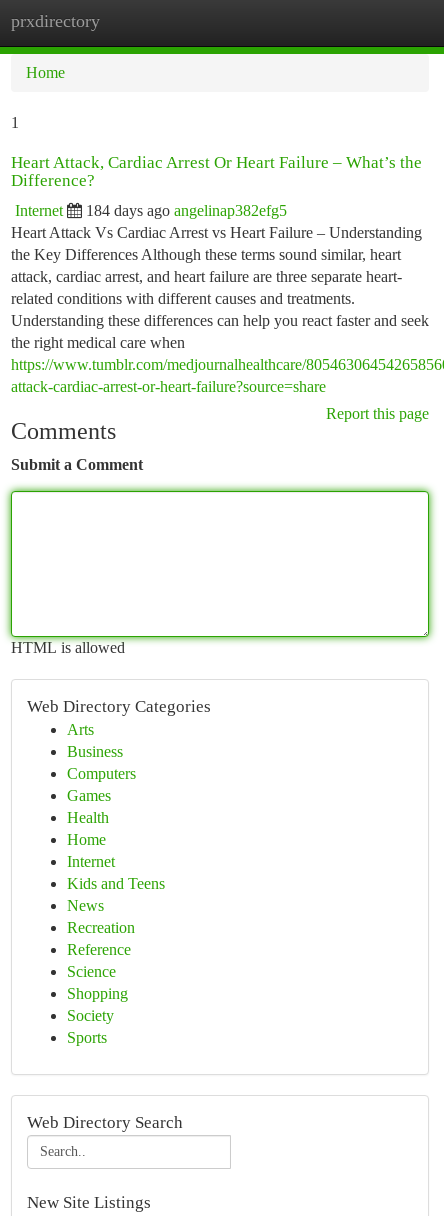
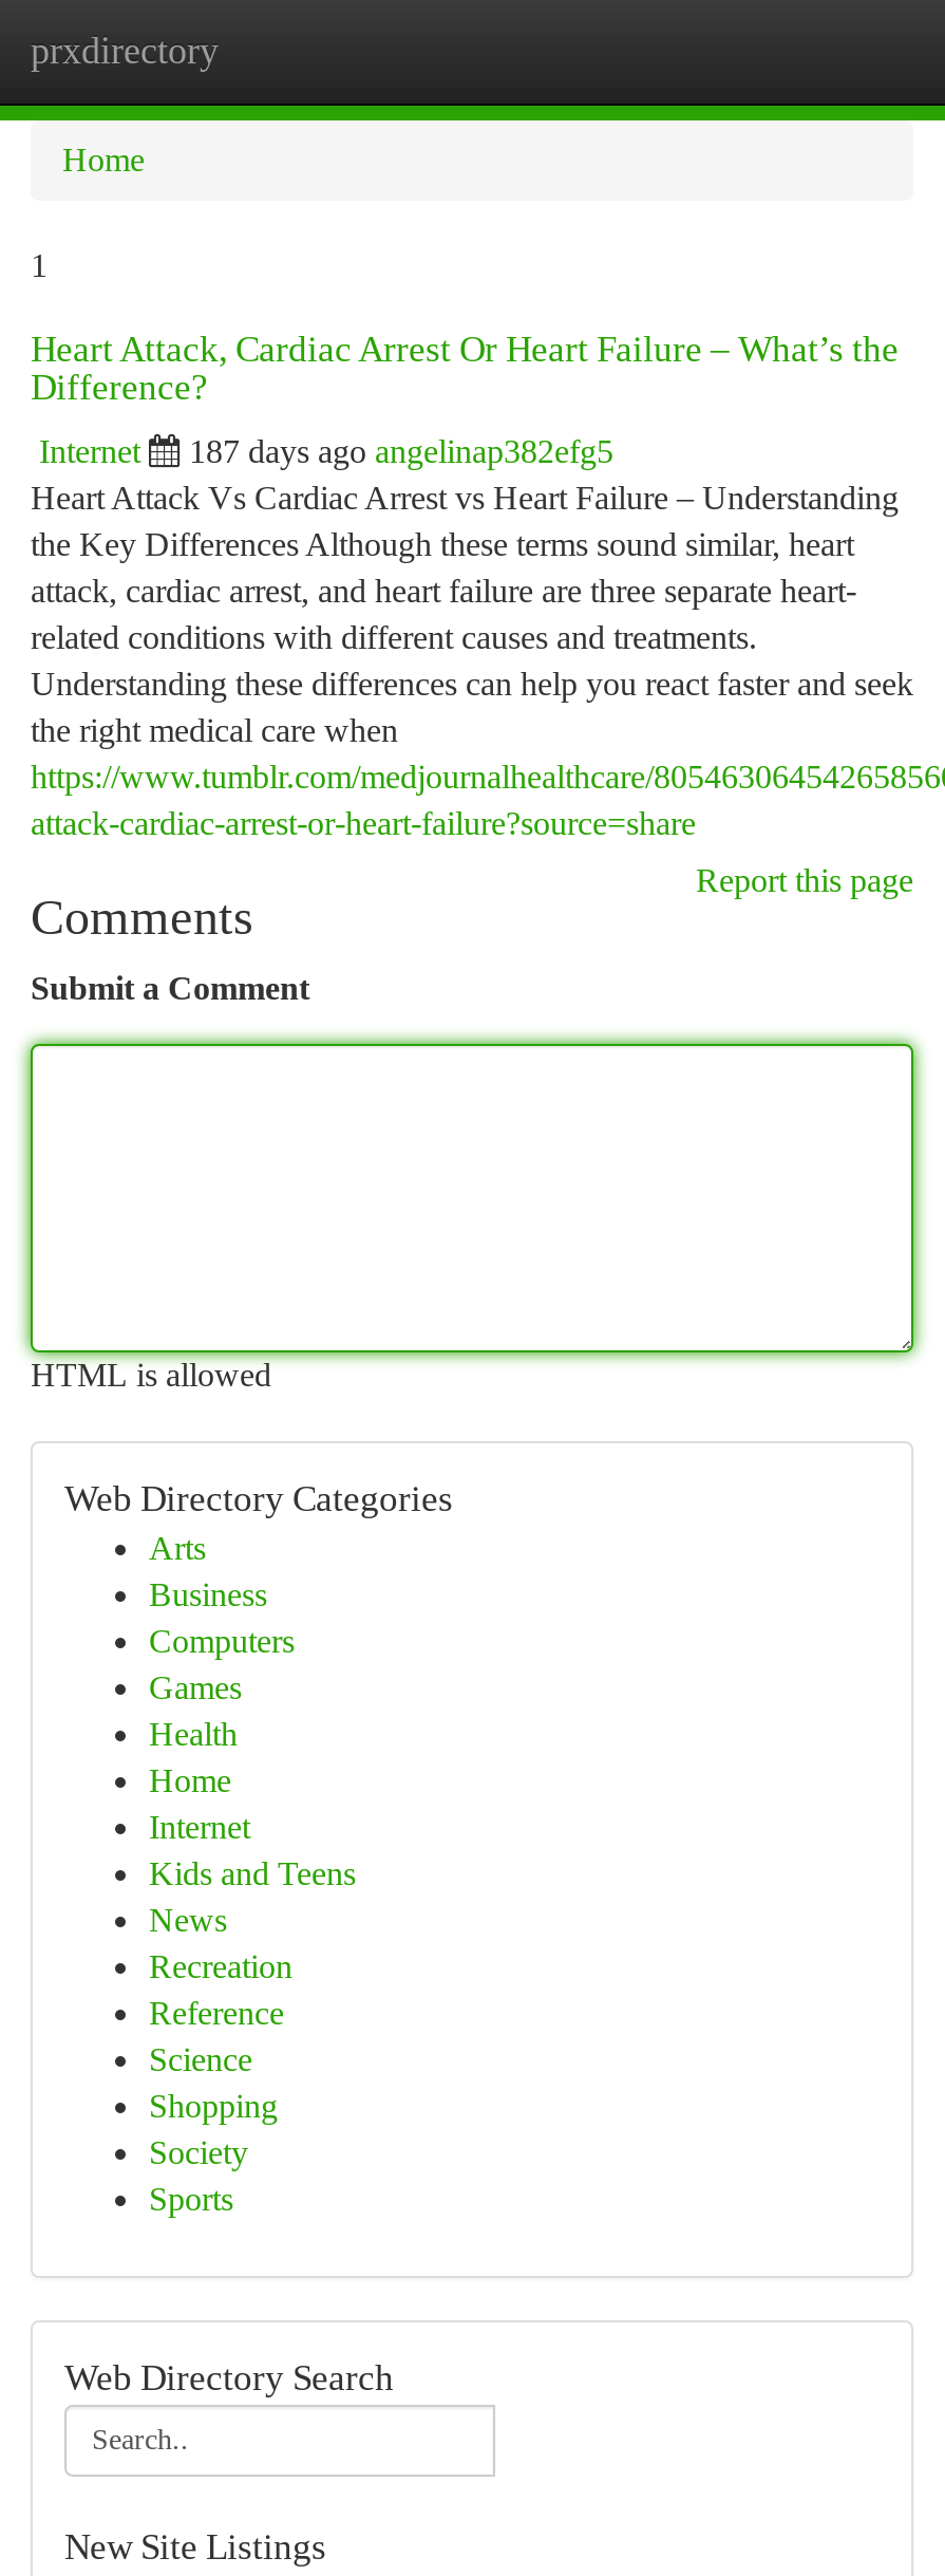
[86,202,287,219] 184 days ago angelinap382efg5 -> [189,433,613,469] 187 days ago angelinap382efg5

